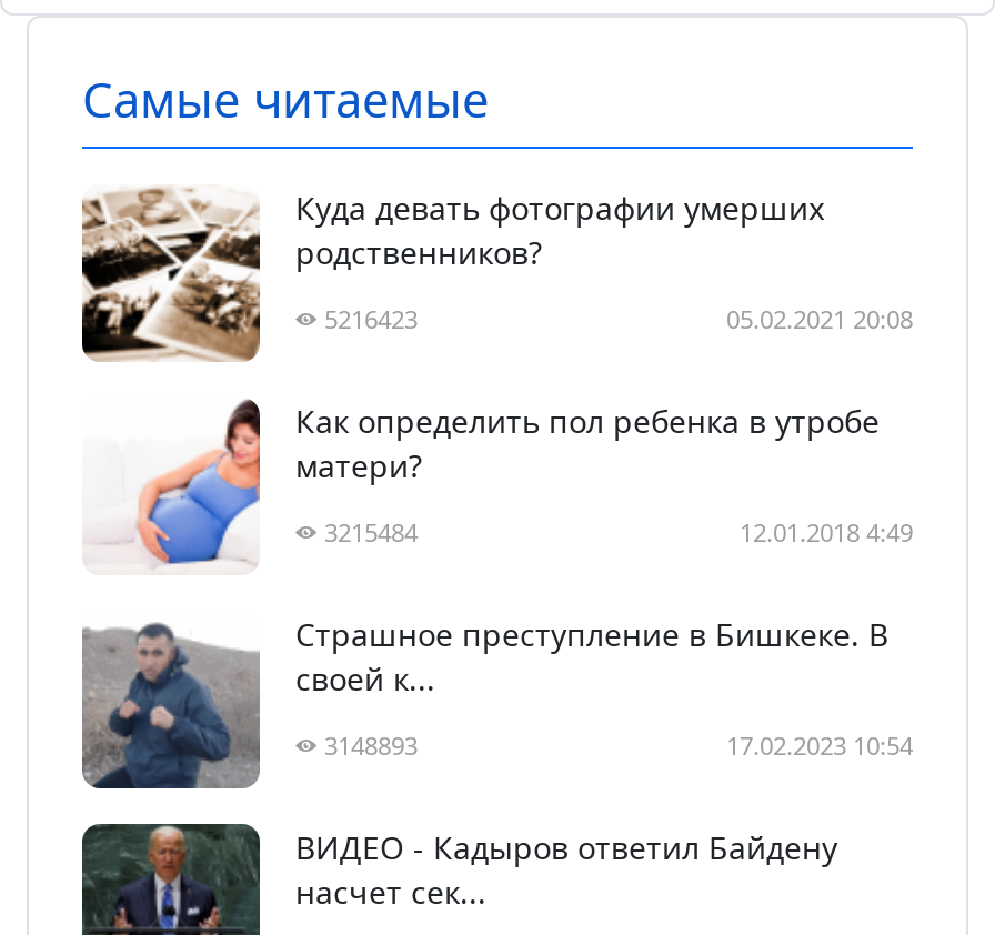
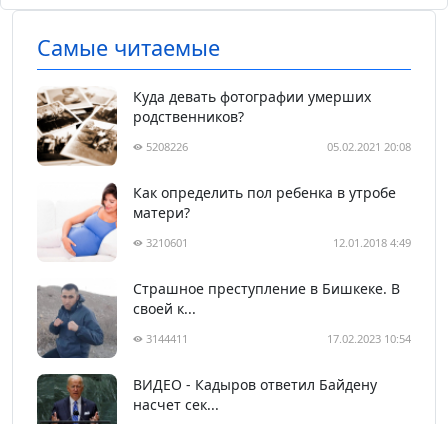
[324,302,418,336] 5216423 -> [146,139,188,154] 5208226
[324,516,418,549] 3215484 -> [146,235,188,250] 3210601
[324,729,418,762] 3148893 -> [146,331,188,346] 3144411

